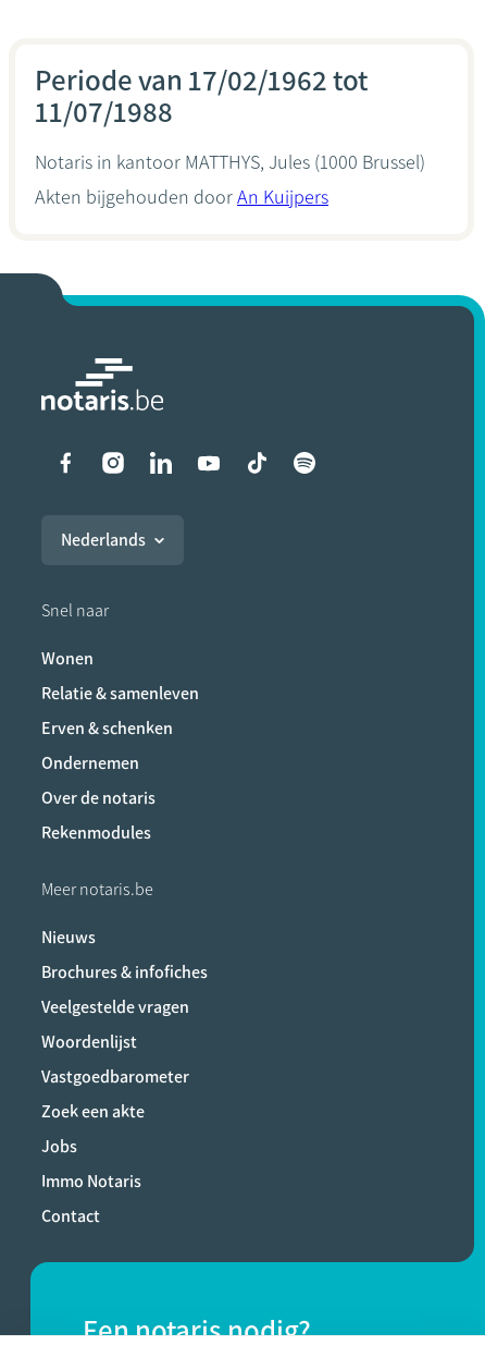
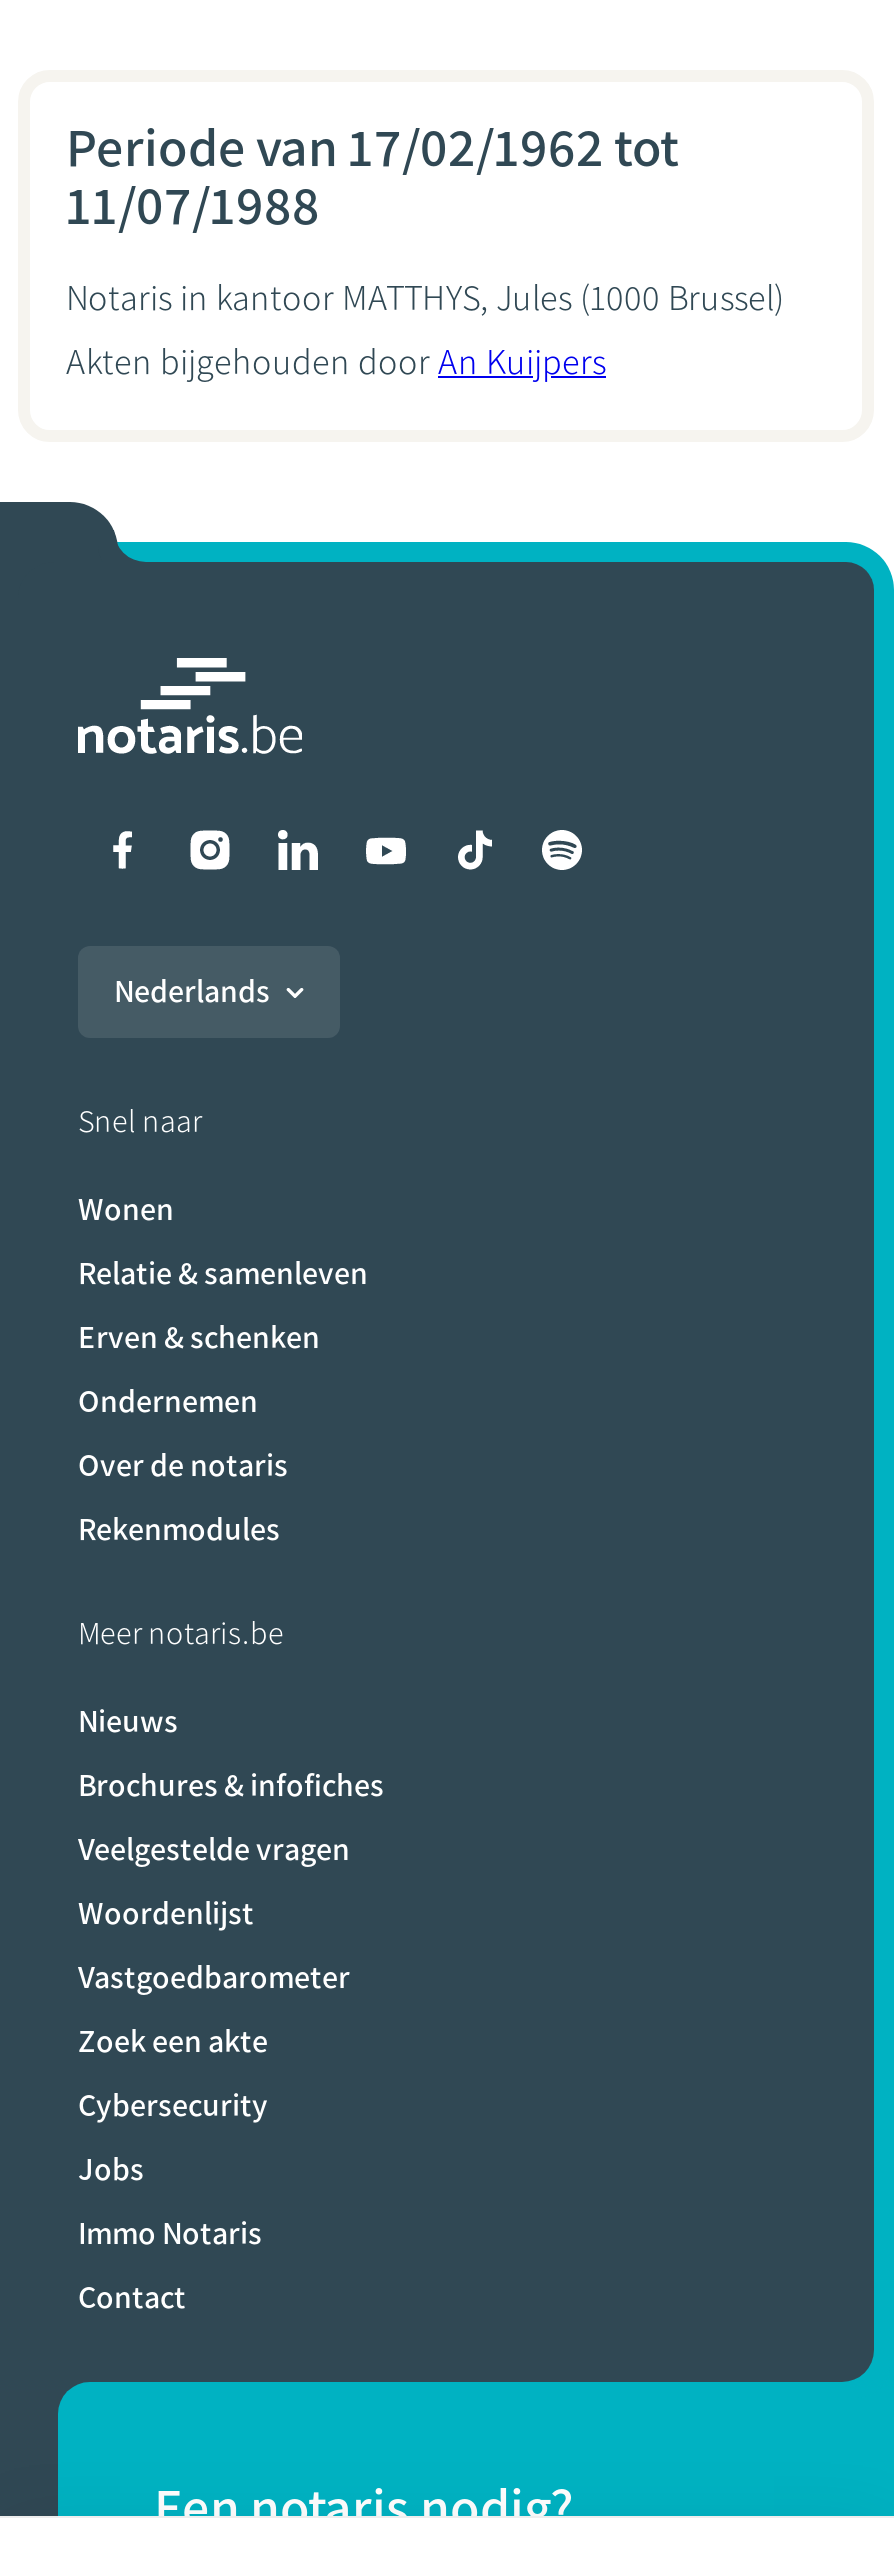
none -> [78,2086,268,2124] Cybersecurity

